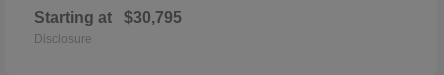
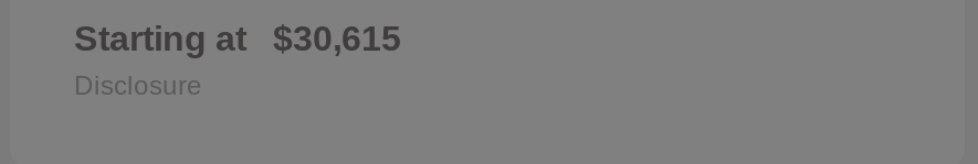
[34,9,182,26] Starting at $30,795 -> [74,18,401,56] Starting at $30,615

